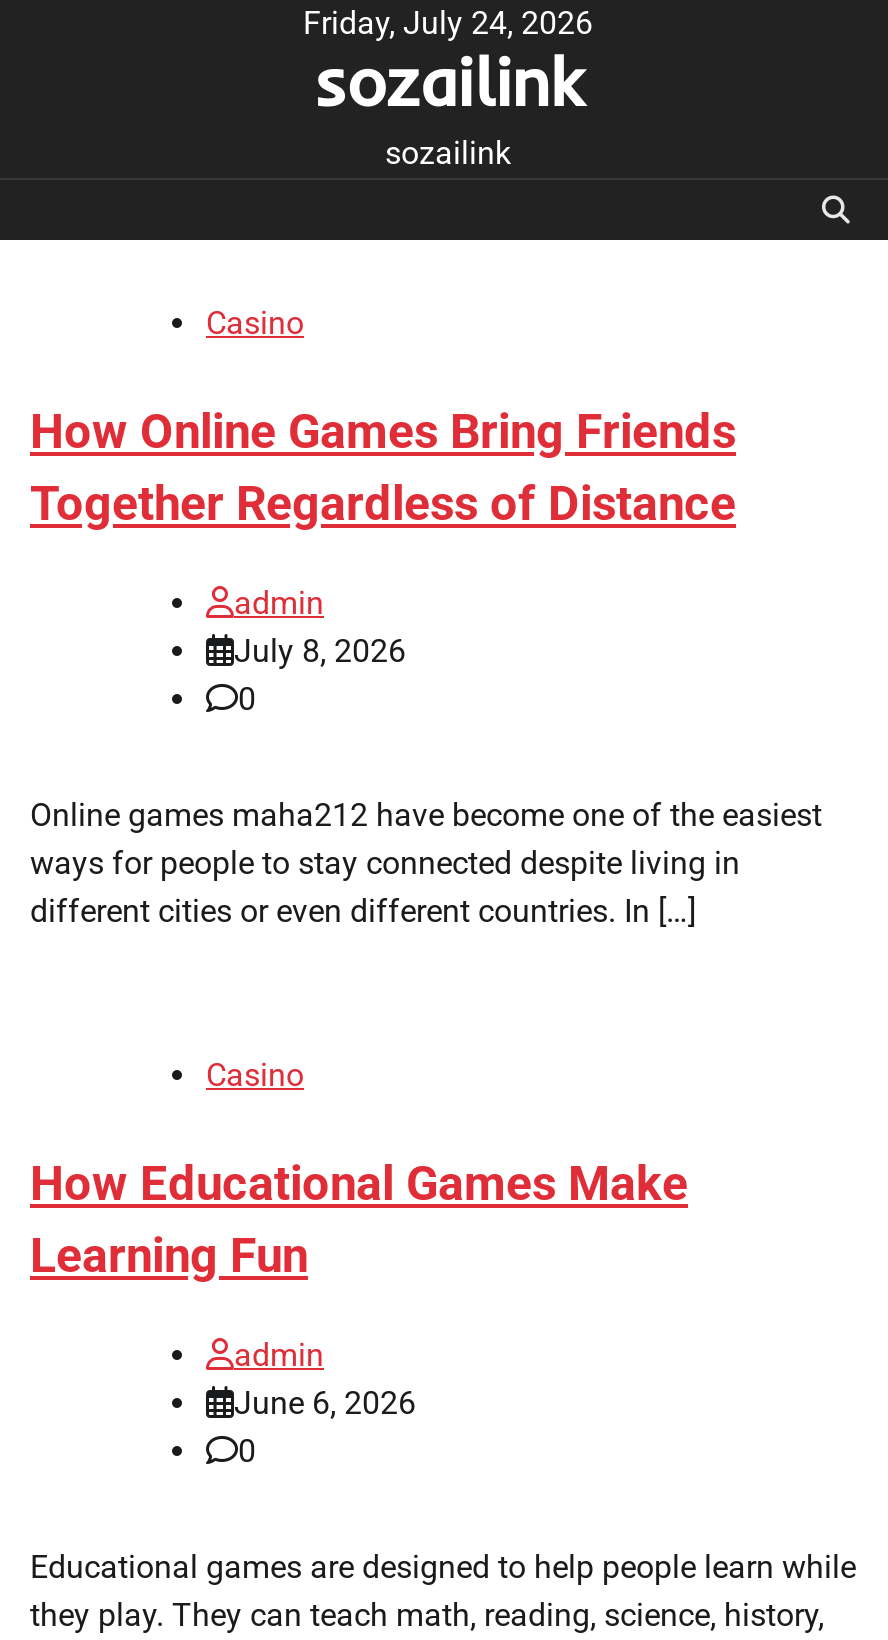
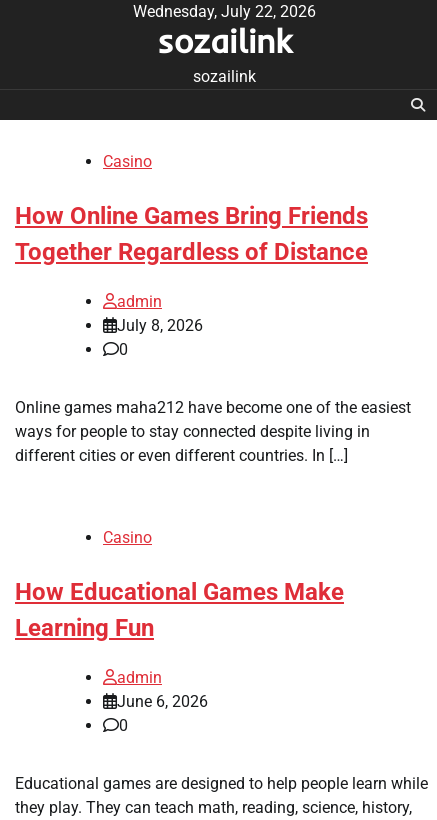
[303,4,593,42] Friday, July 24, 2026 -> [132,2,315,21] Wednesday, July 22, 2026

